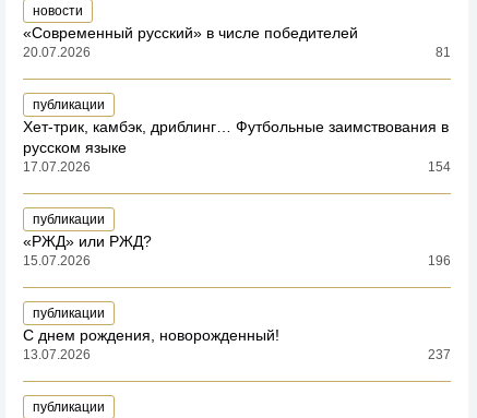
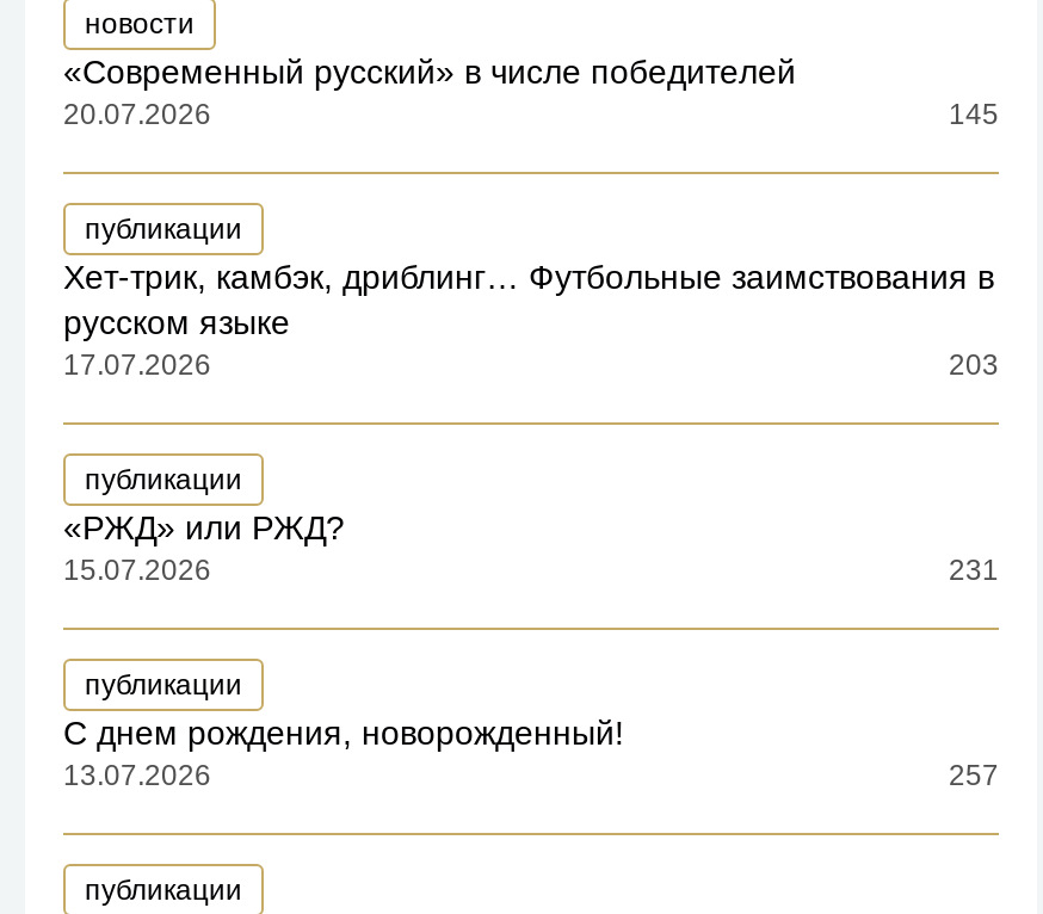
[436,45,451,60] 81 -> [949,97,999,131] 145
[428,159,451,174] 154 -> [949,348,999,381] 203
[428,253,451,268] 196 -> [949,553,999,587] 231
[428,347,451,362] 237 -> [949,758,999,792] 257

